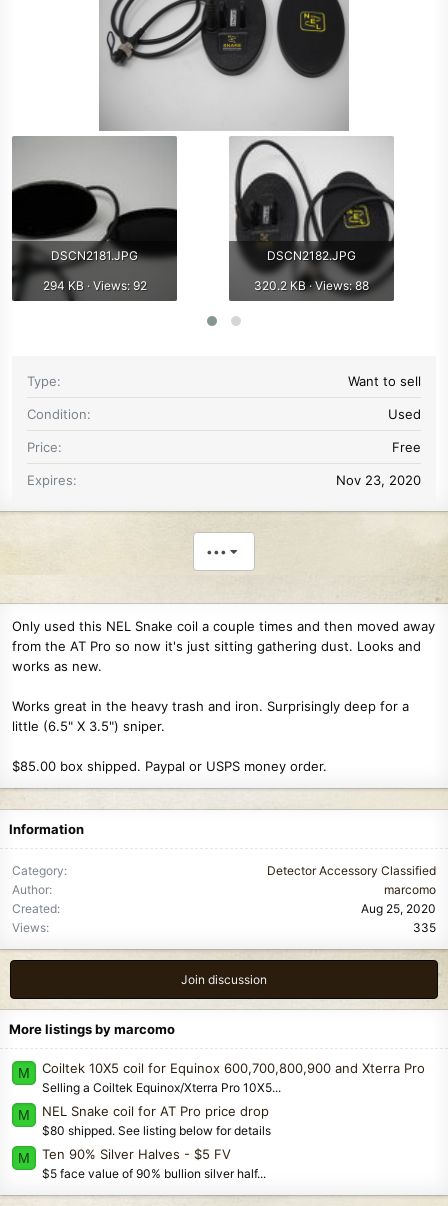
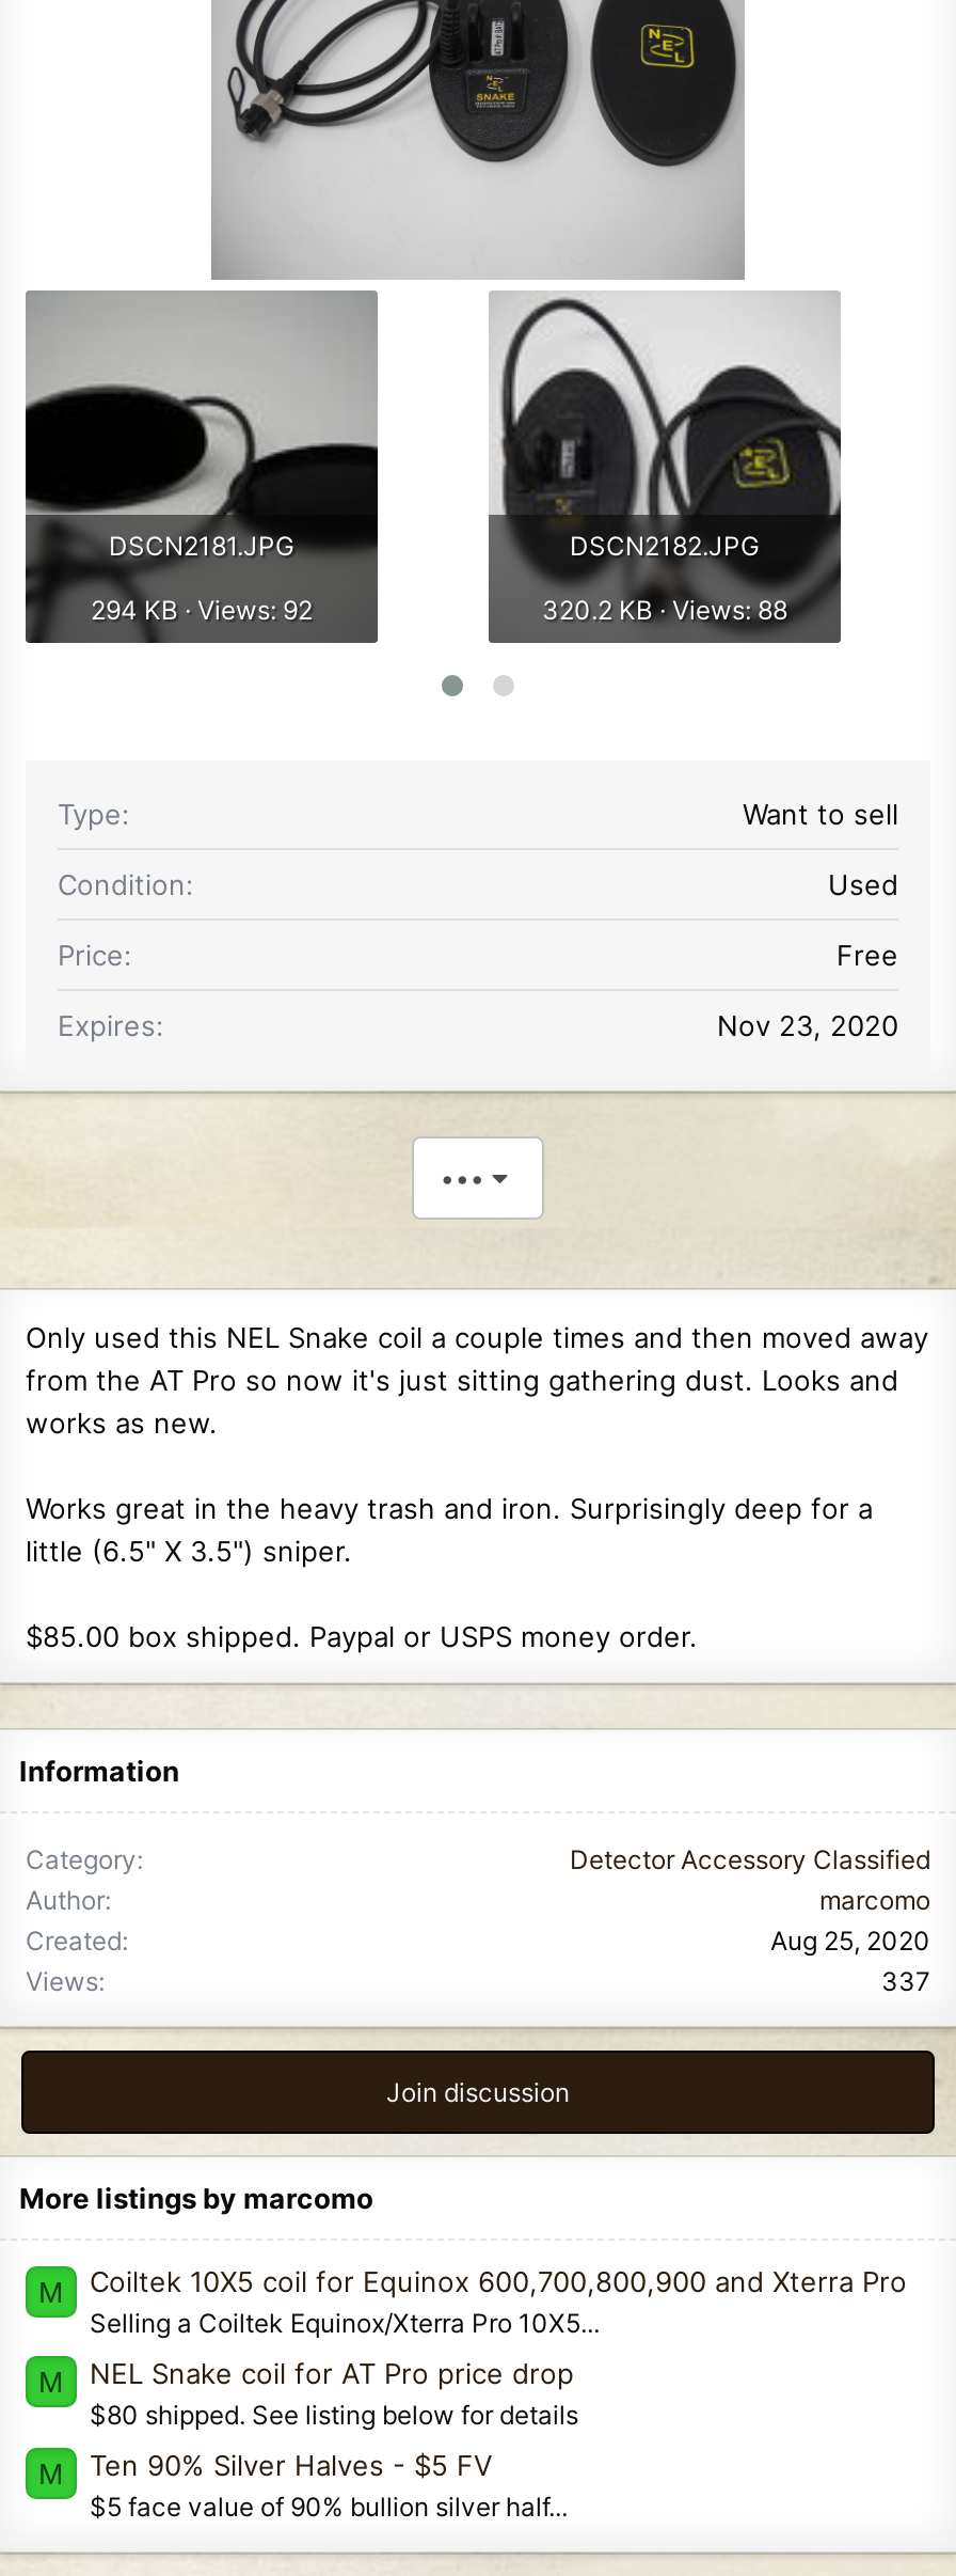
[413,920,436,935] 335 -> [881,1964,930,1997] 337

